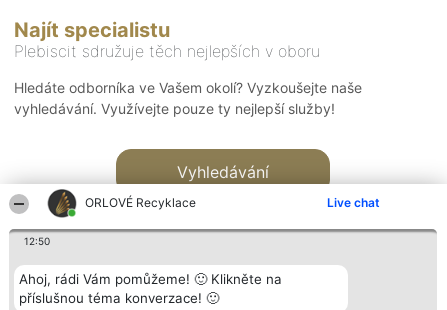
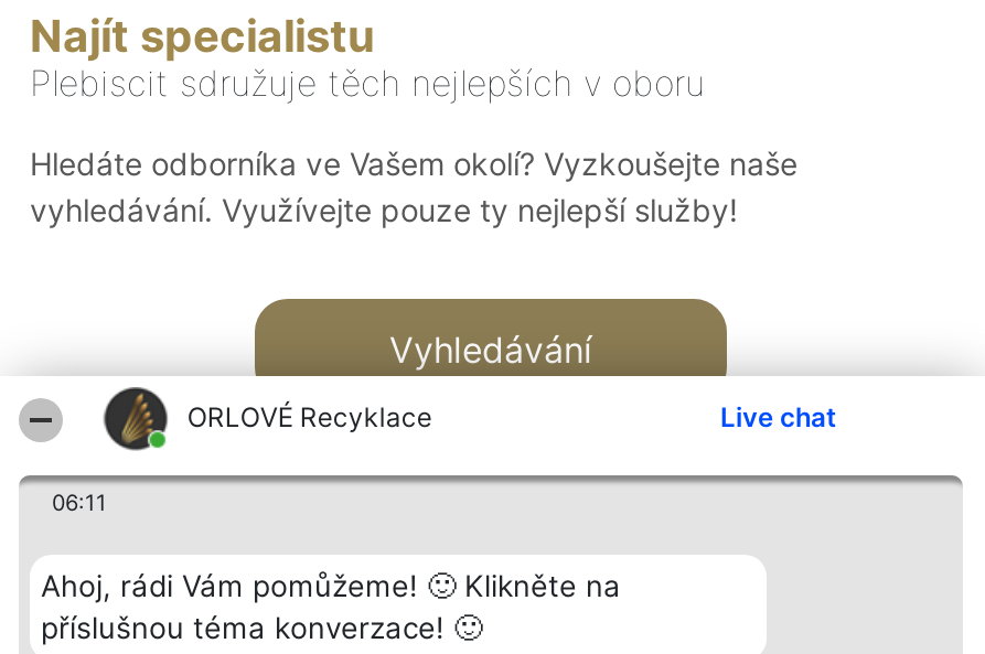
[24,235,50,247] 12:50 -> [52,489,107,515] 06:11

